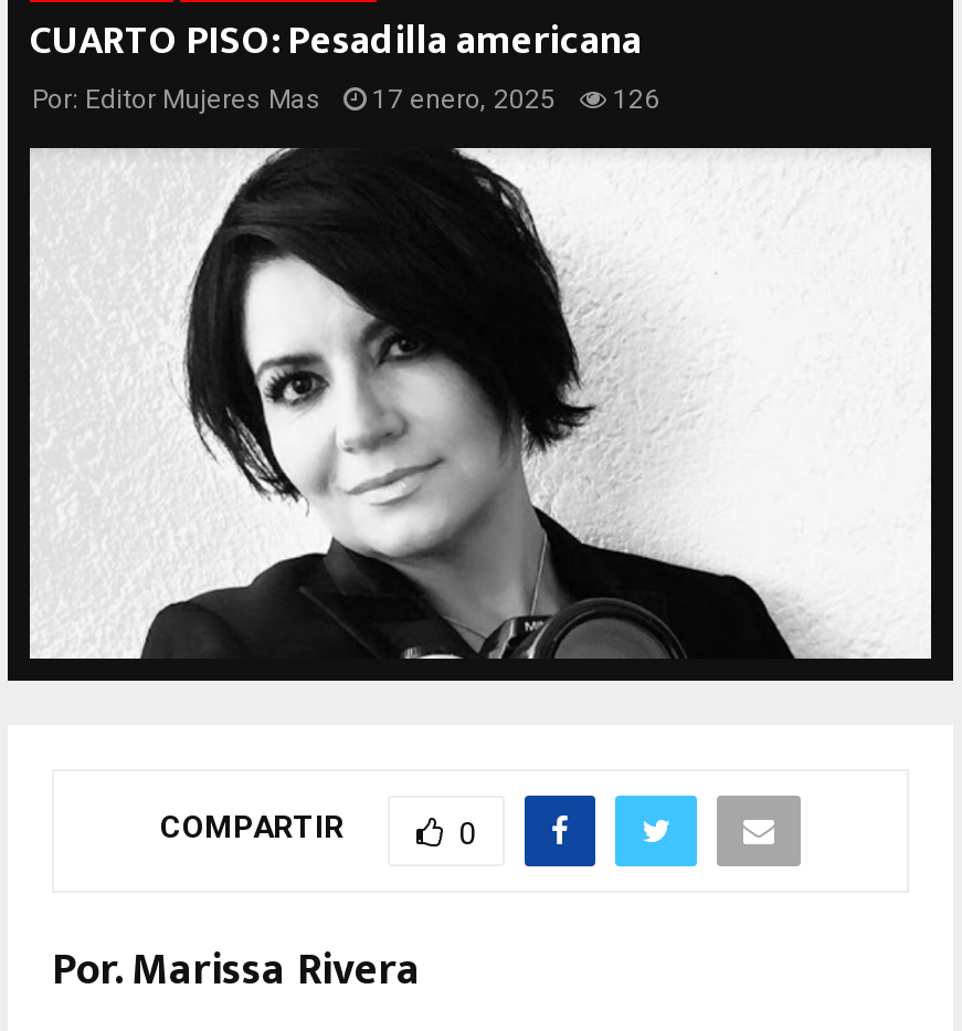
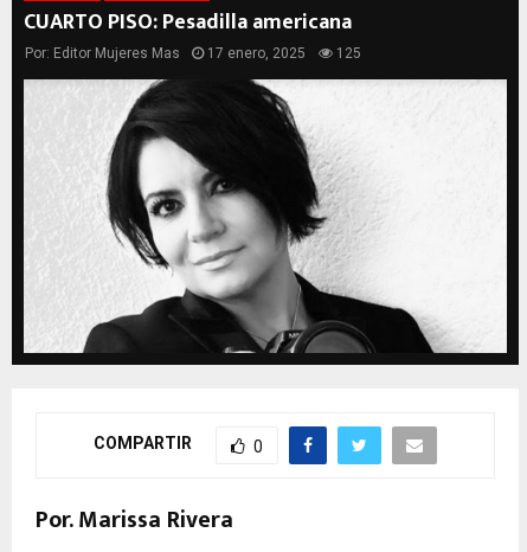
[32,84,659,115] Por: Editor Mujeres Mas 17 enero, 2025 126 -> [25,45,361,62] Por: Editor Mujeres Mas 17 enero, 2025 125

